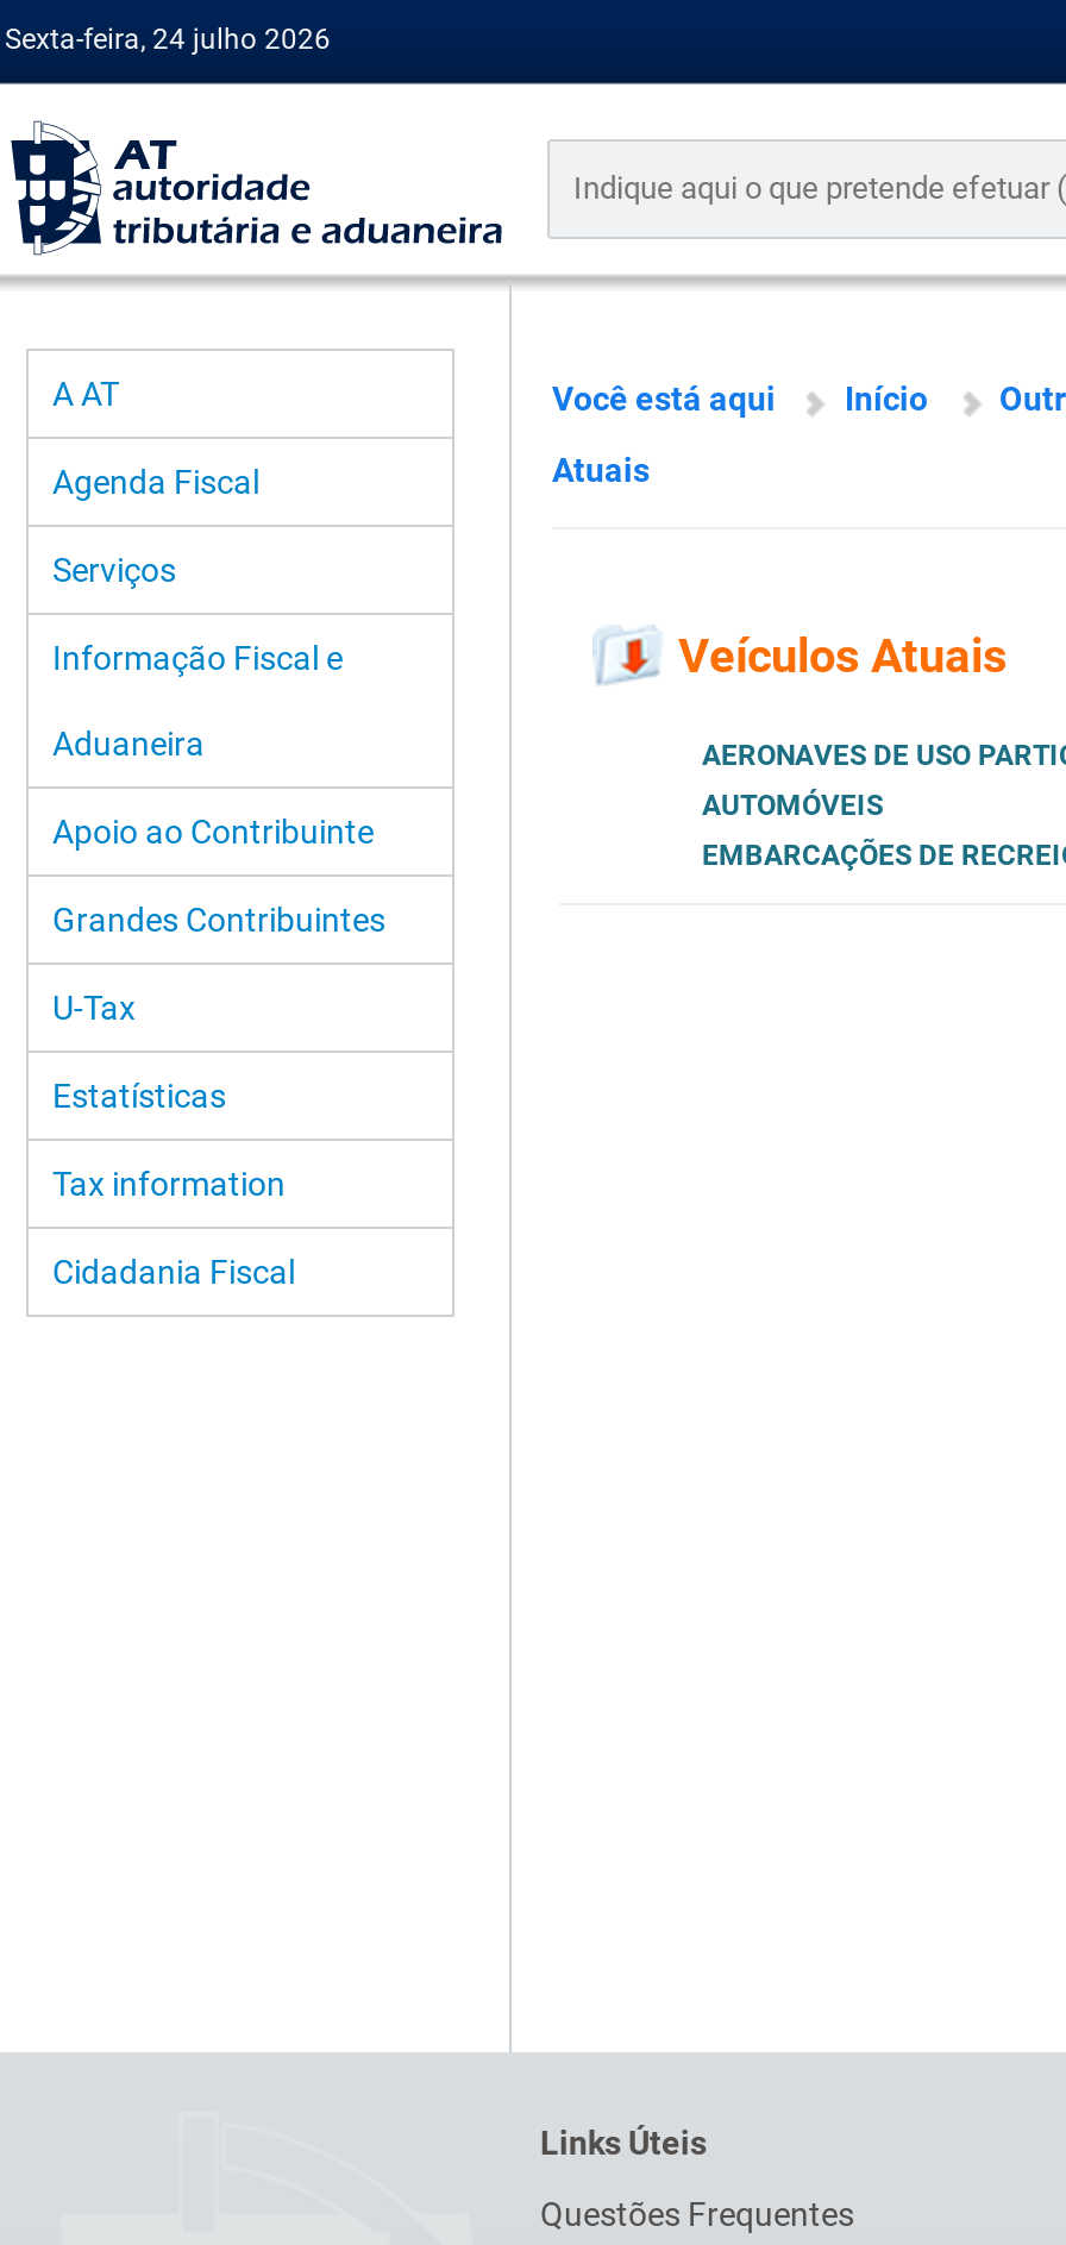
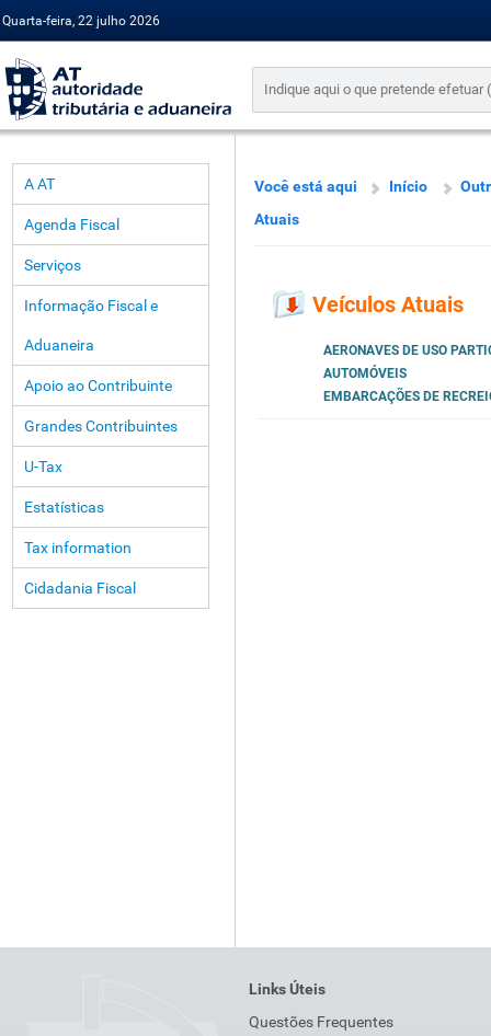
[5,23,331,56] Sexta-feira, 24 julho 2026 -> [2,13,160,28] Quarta-feira, 22 julho 2026

